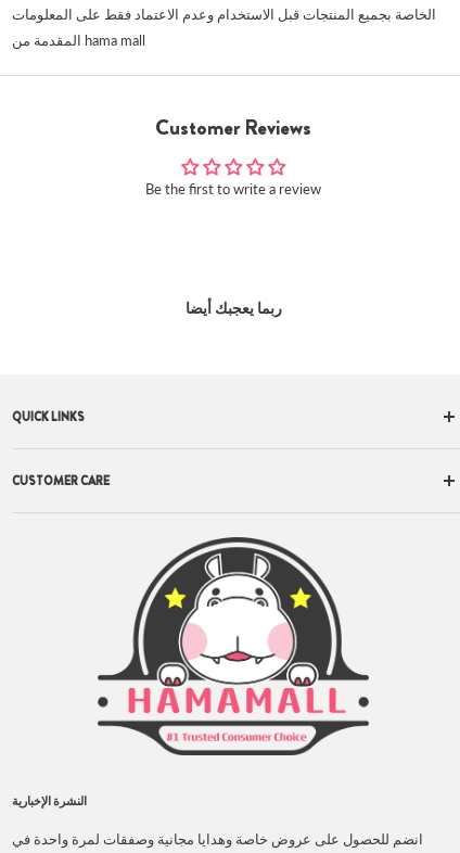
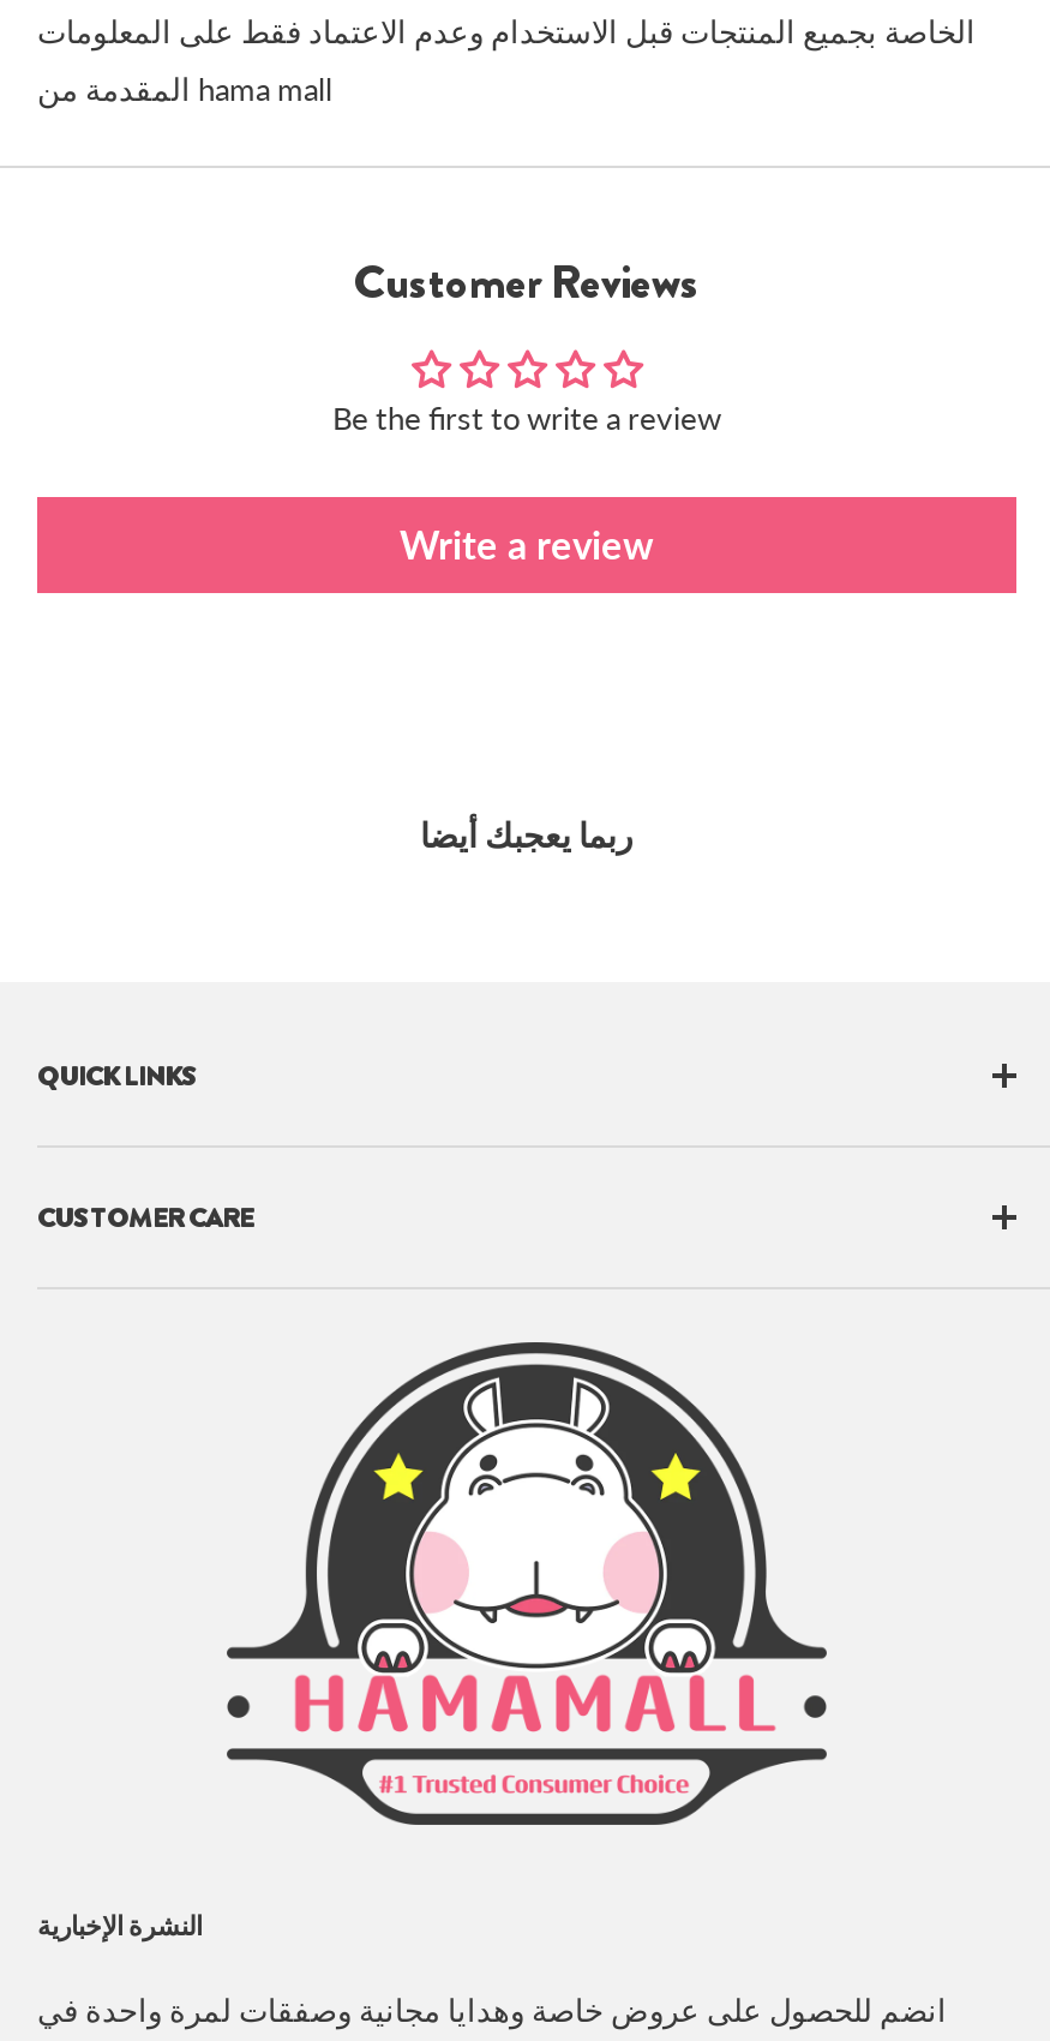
none -> [400,520,654,566] Write a review

